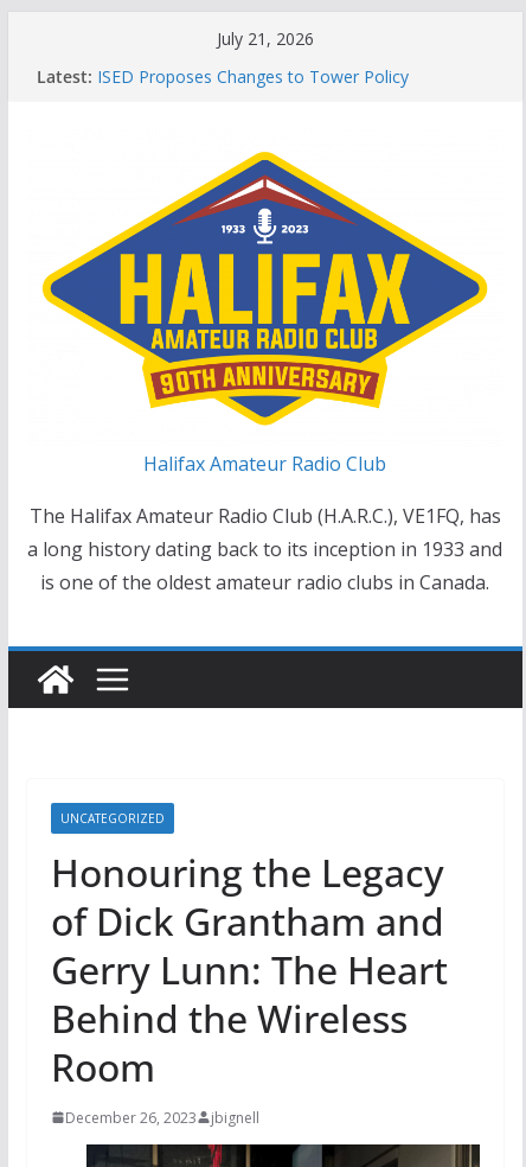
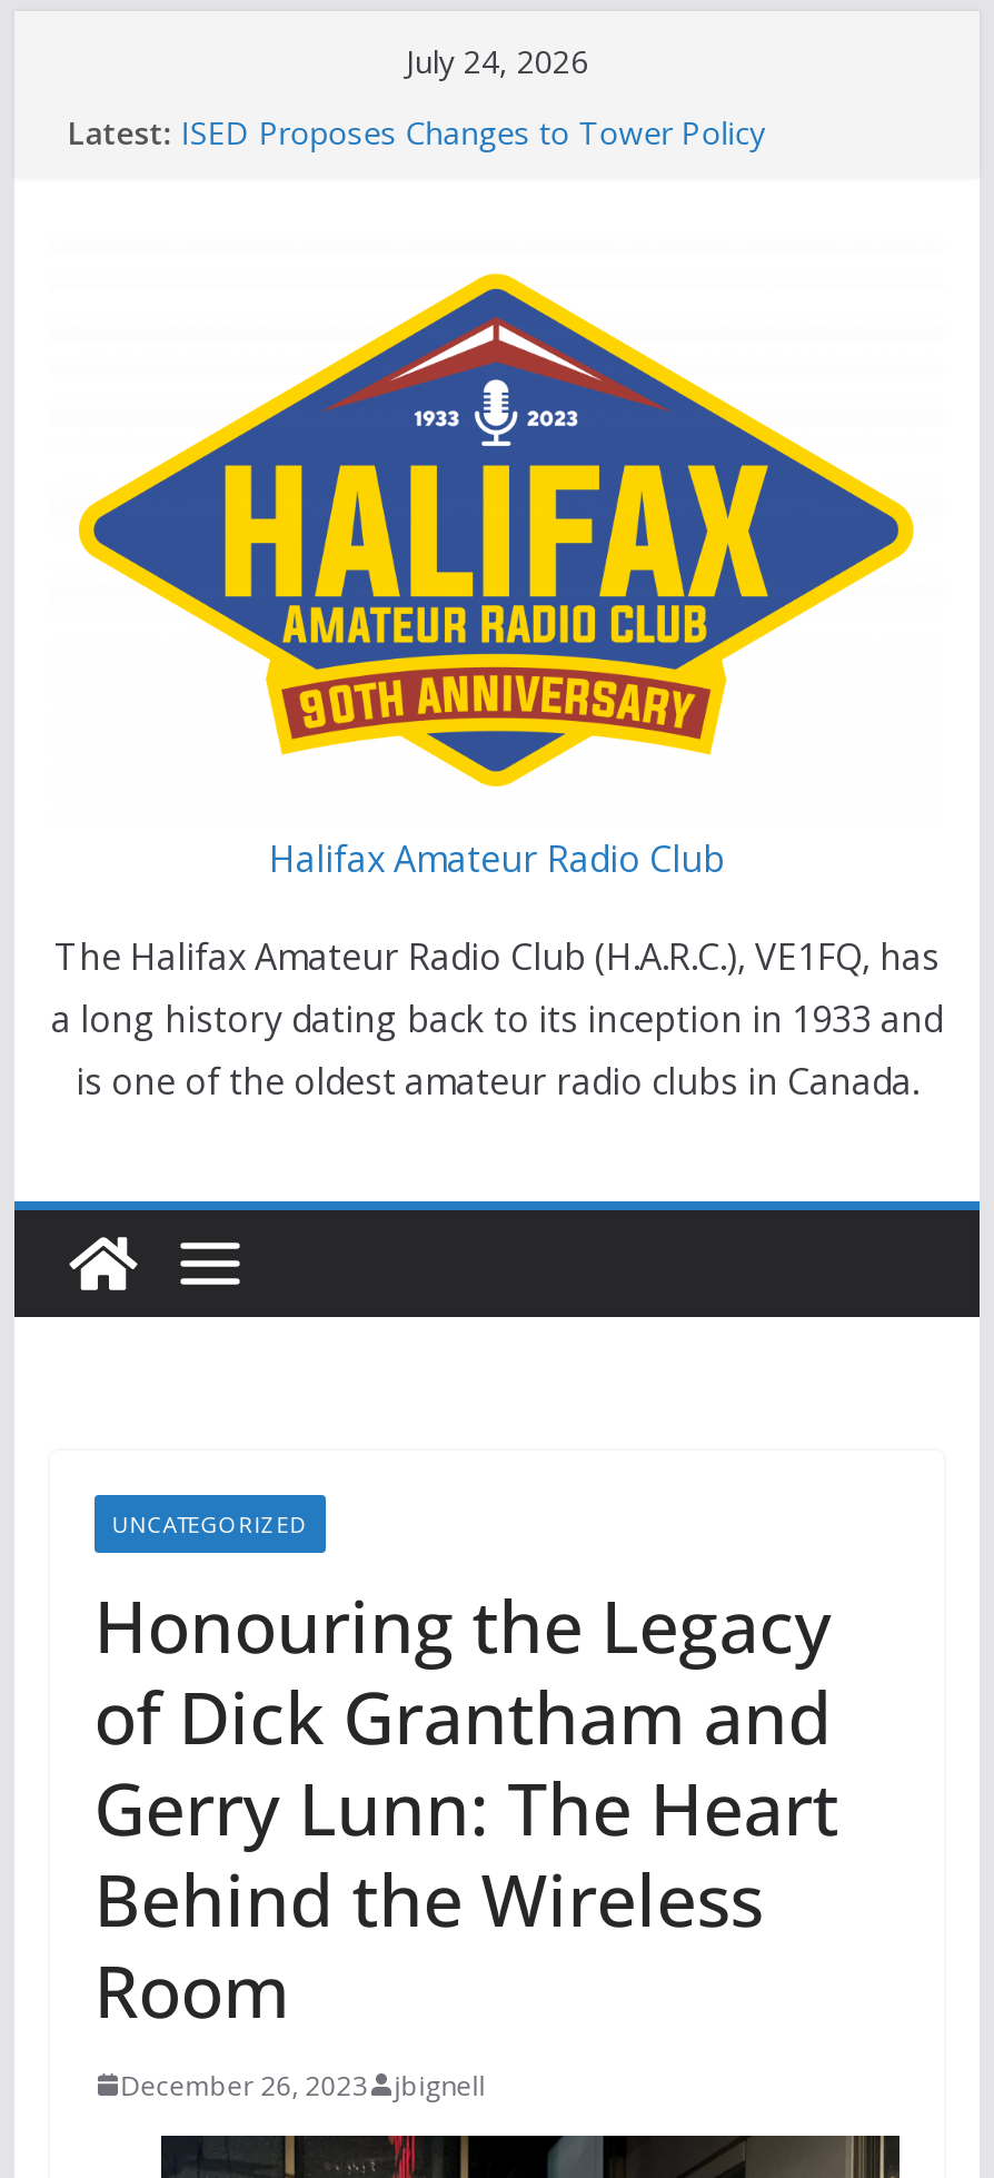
[217,27,314,50] July 21, 2026 -> [406,40,588,82] July 24, 2026

